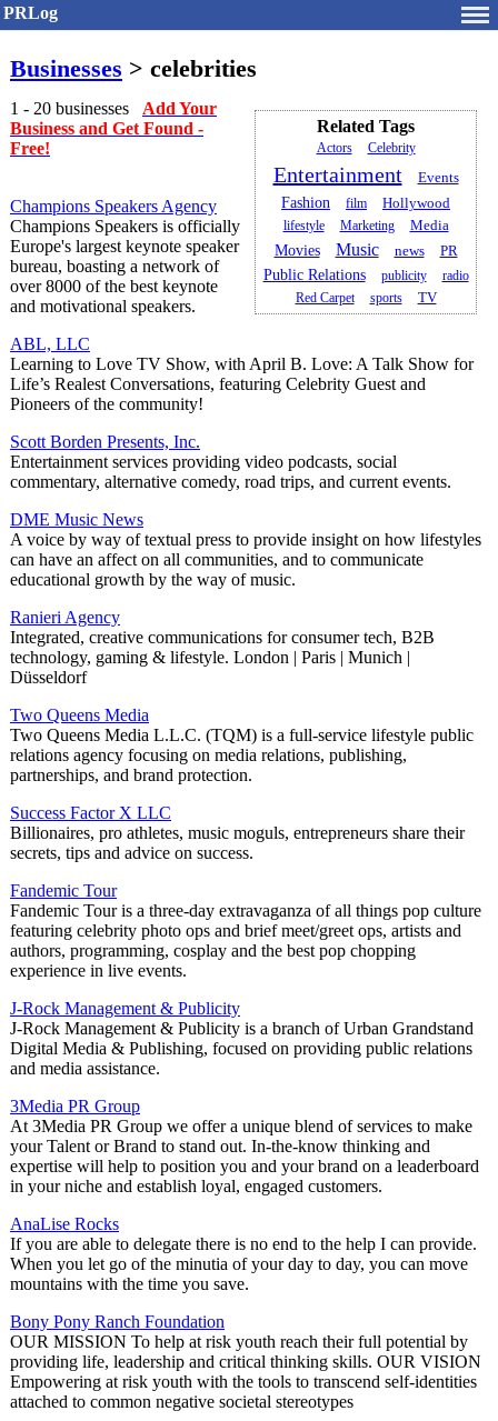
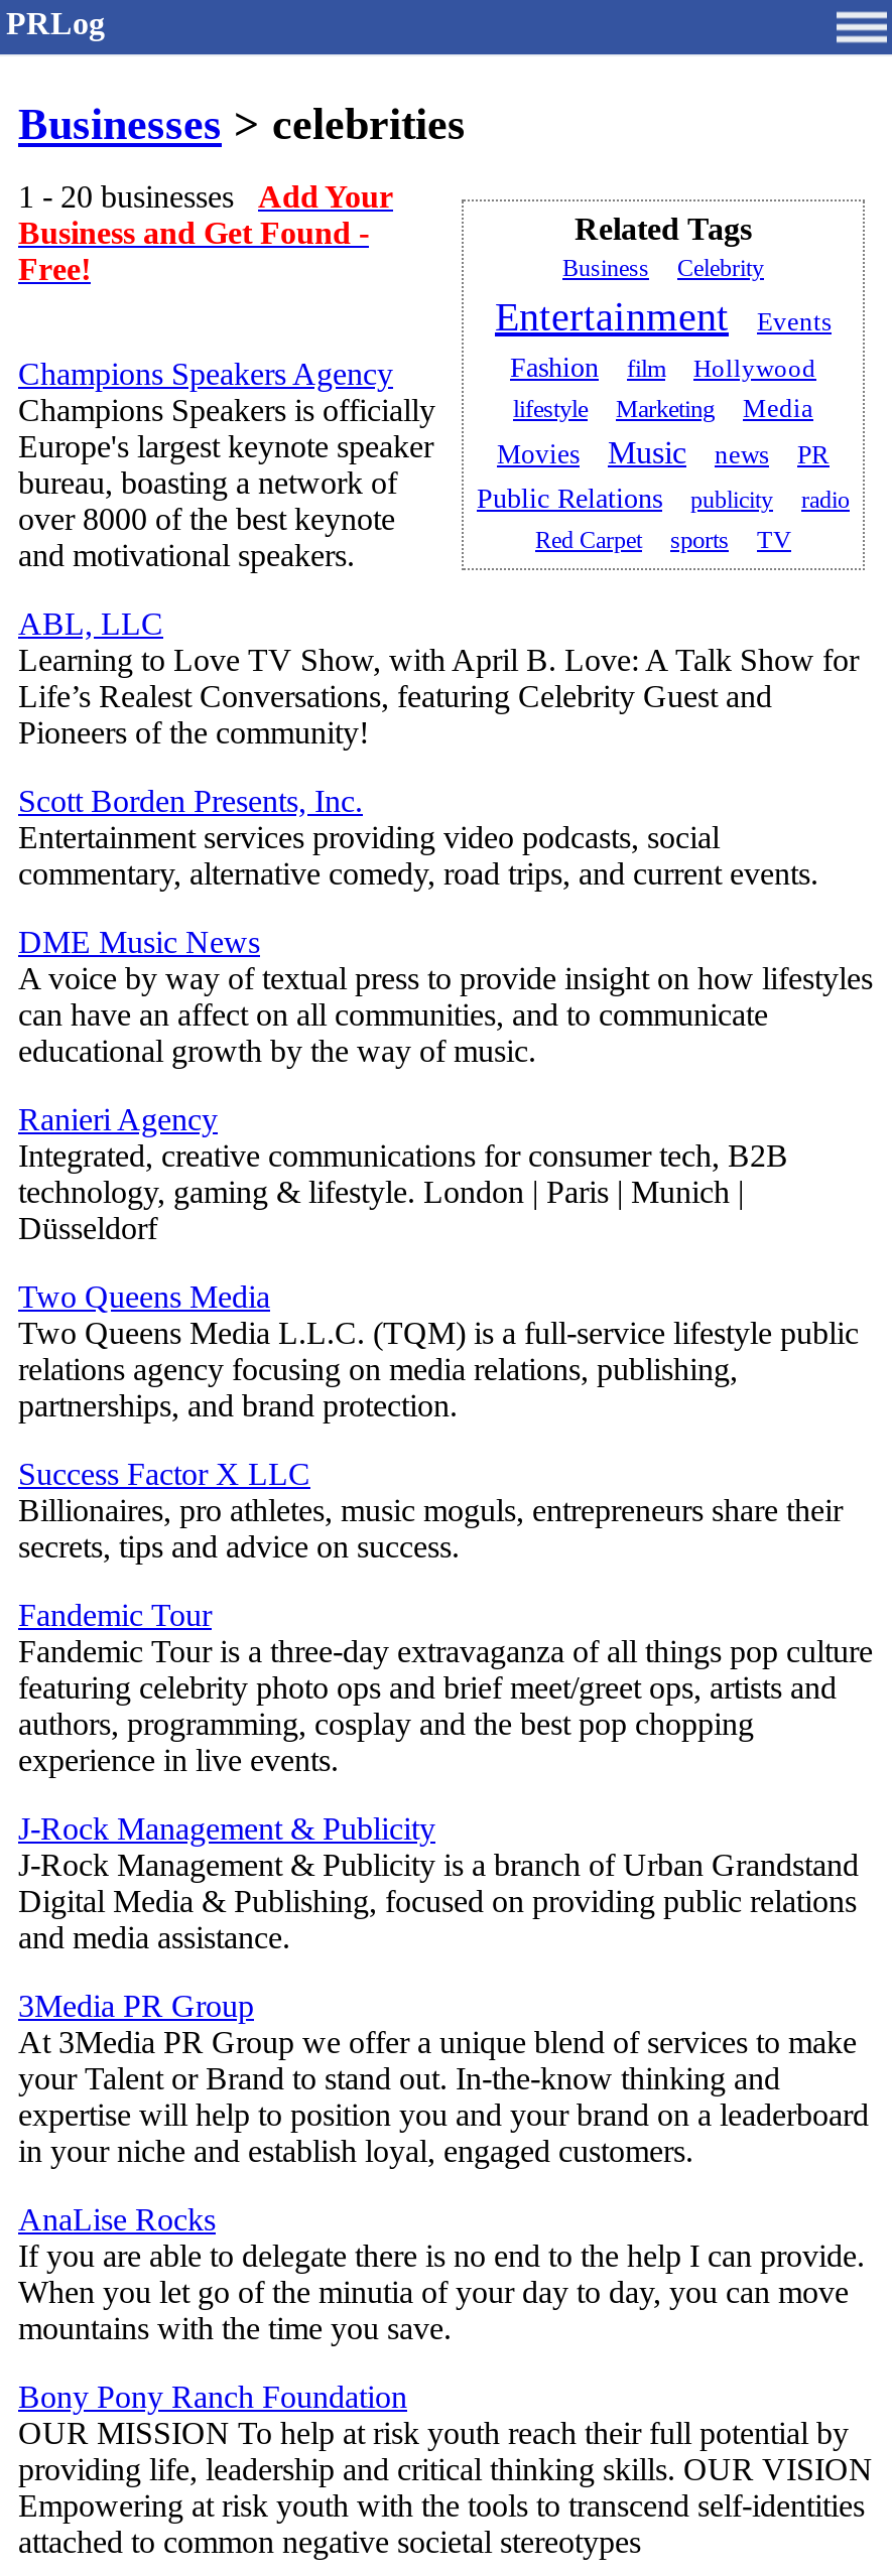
[316,141,352,156] Actors -> [562,255,649,283] Business

